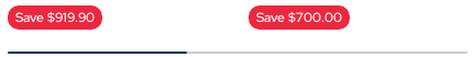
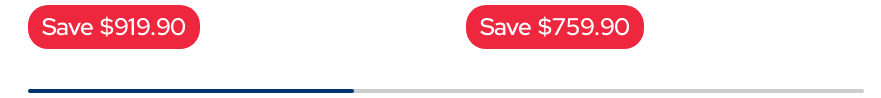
[256,9,342,27] Save $700.00 -> [480,12,630,44] Save $759.90

